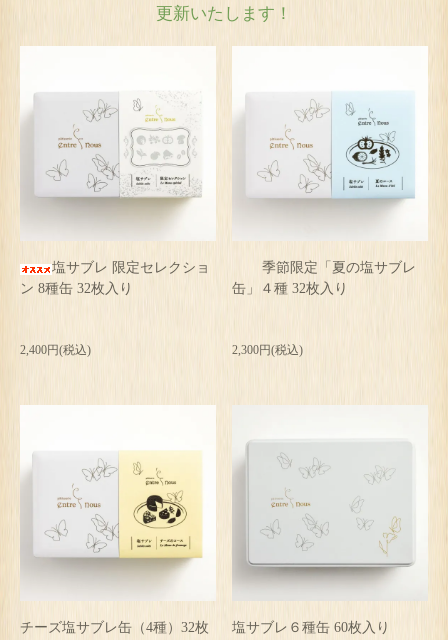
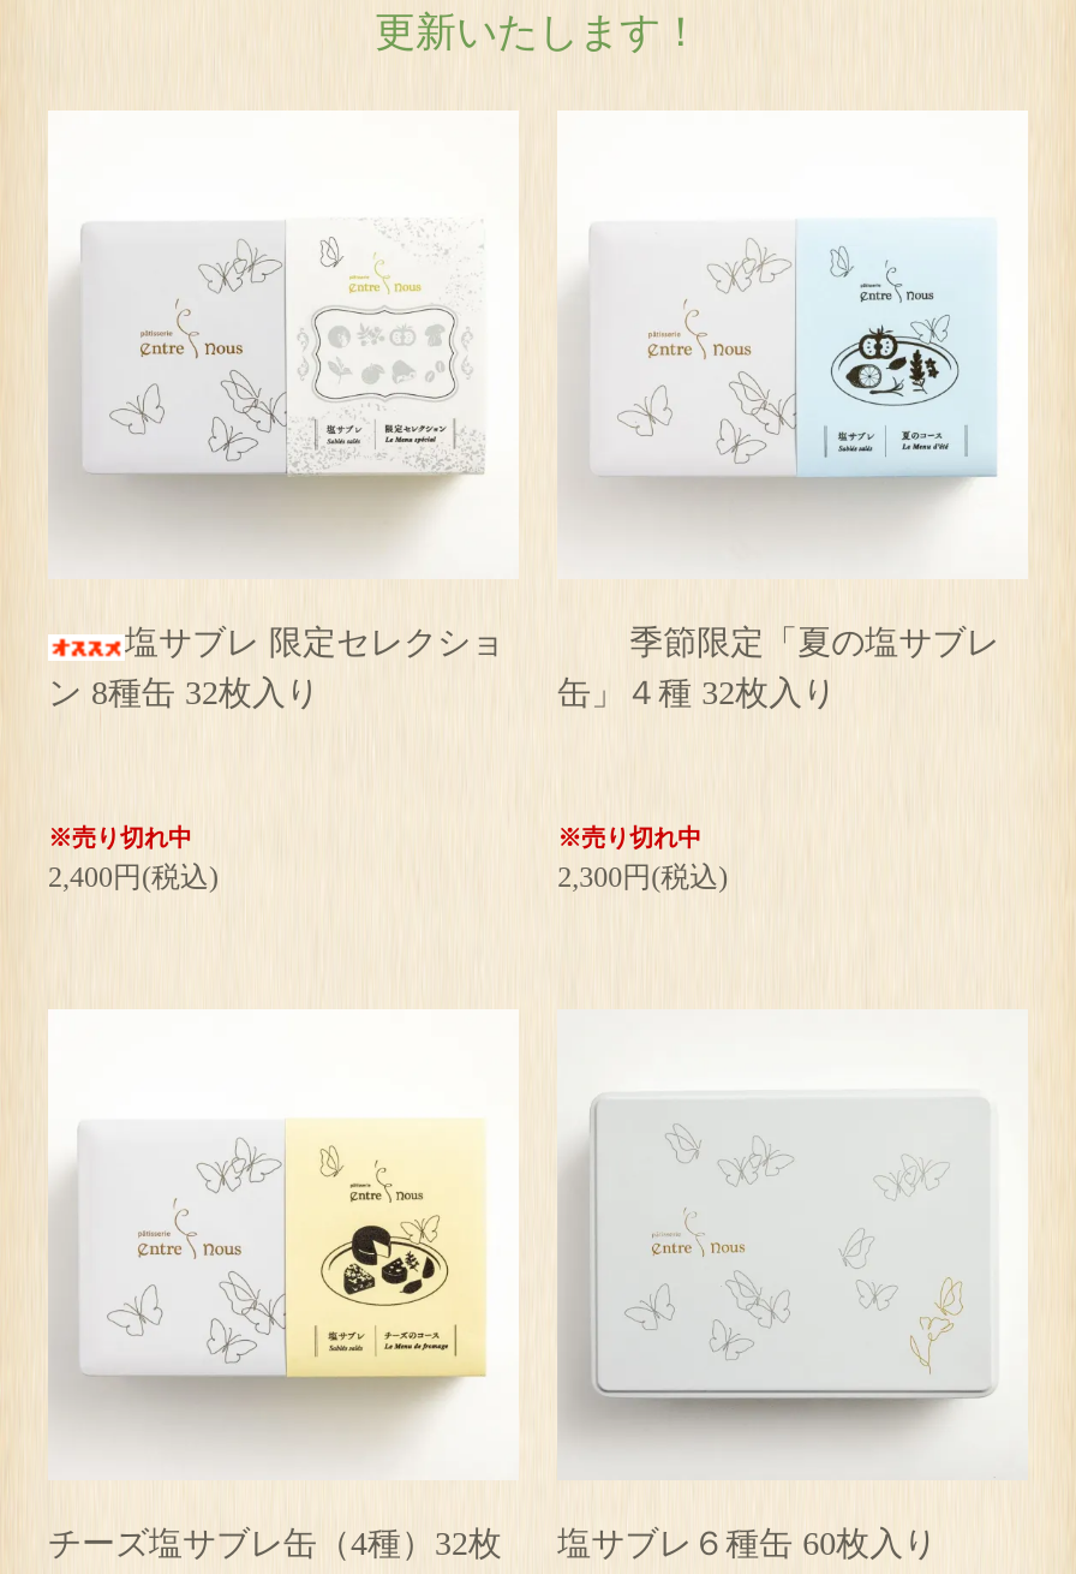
none -> [48,825,192,852] ※売り切れ中
none -> [558,825,702,852] ※売り切れ中

